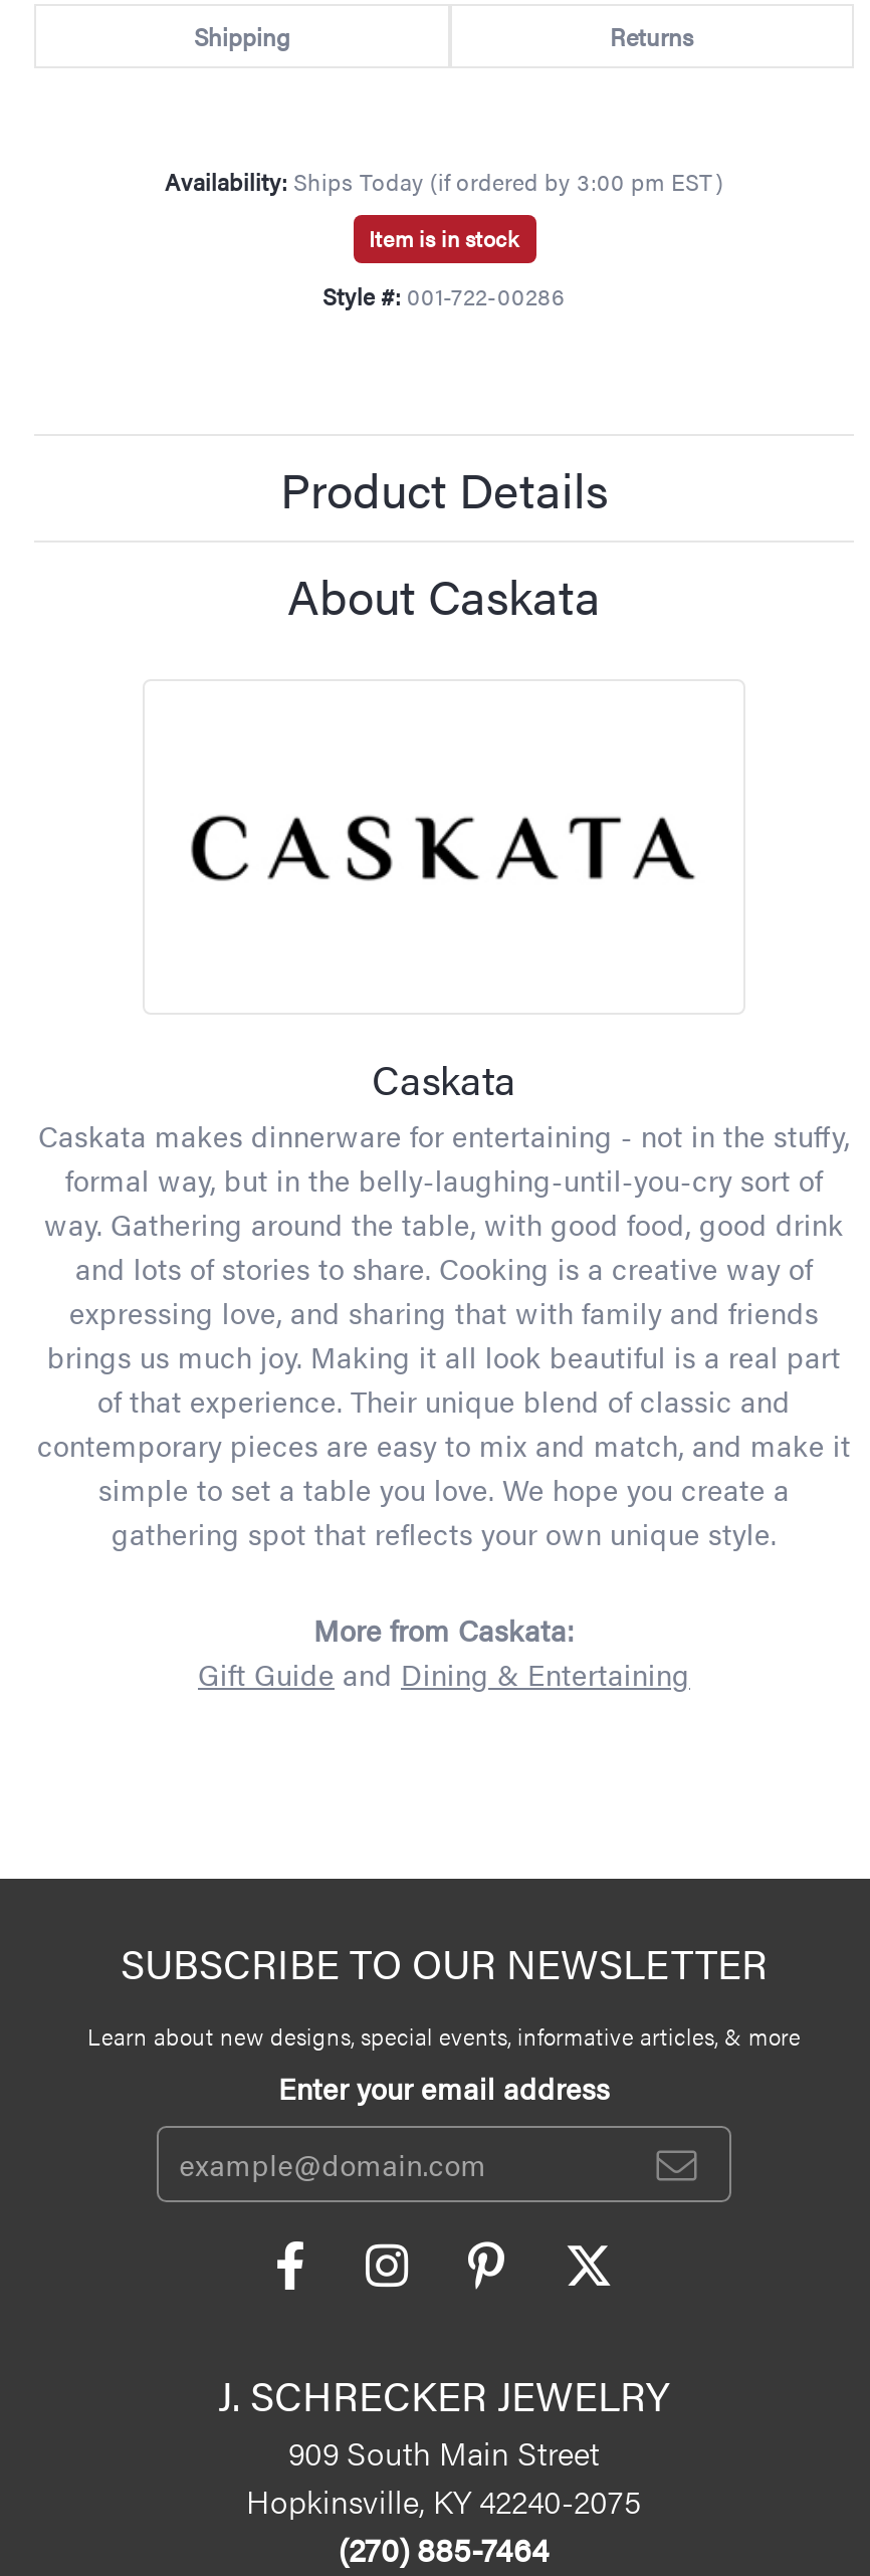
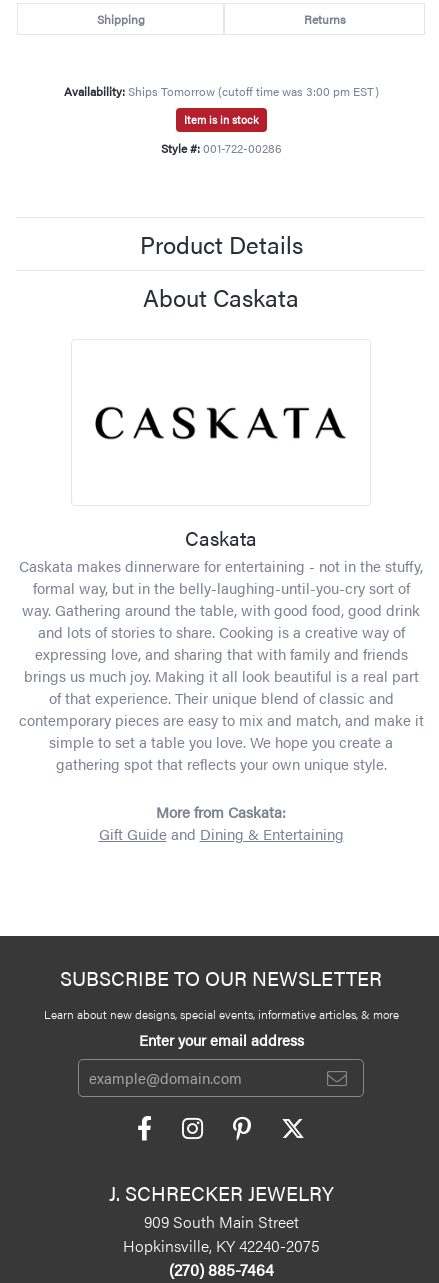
[165,164,723,196] Availability: Ships Today (if ordered by 3:00 pm EST) -> [63,82,378,98] Availability: Ships Tomorrow (cutoff time was 3:00 pm EST)

